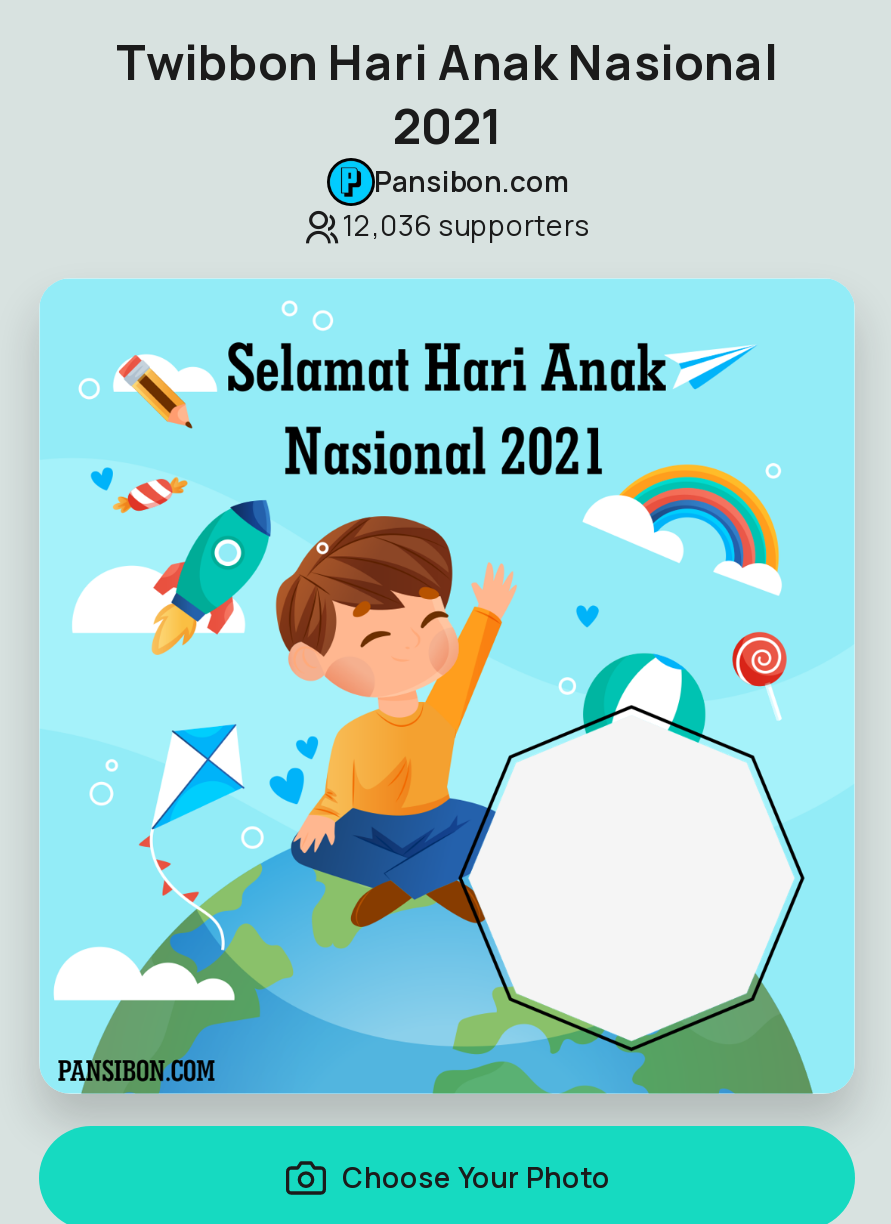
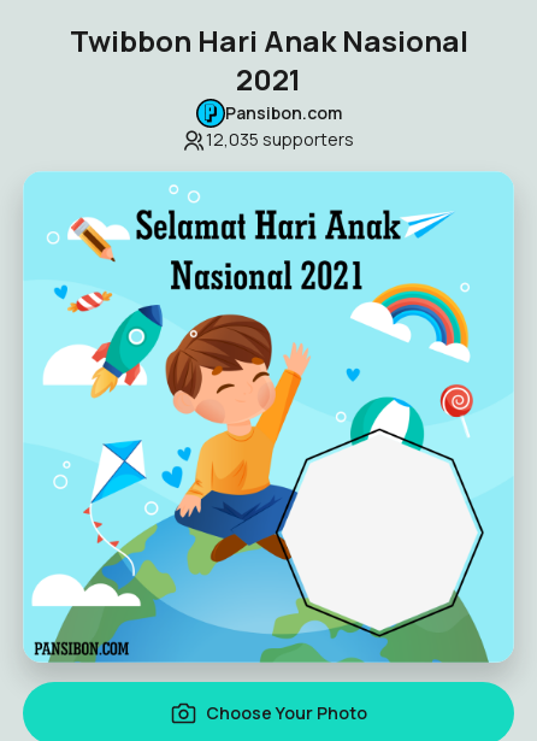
[342,206,590,244] 12,036 supporters -> [206,128,354,151] 12,035 supporters

